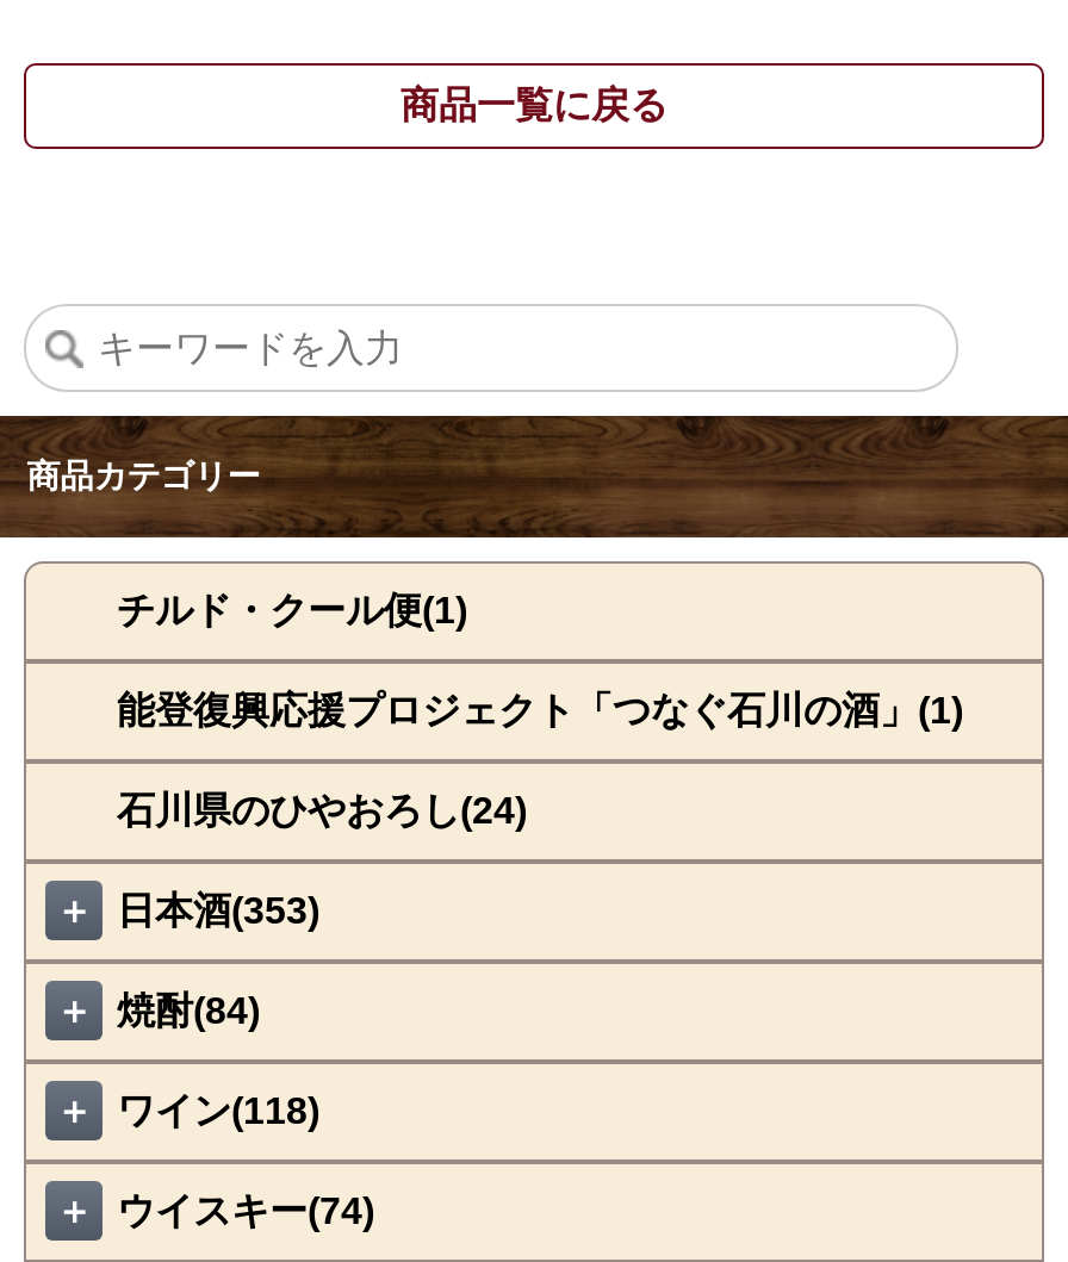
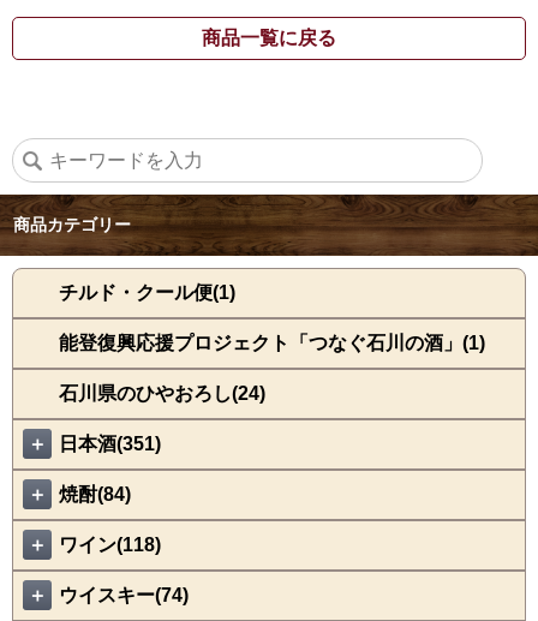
[55,890,319,931] ＋ 日本酒(353) -> [28,434,161,454] ＋ 日本酒(351)

